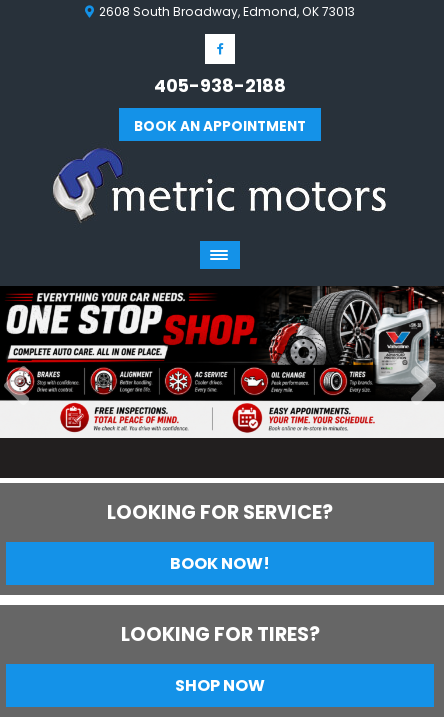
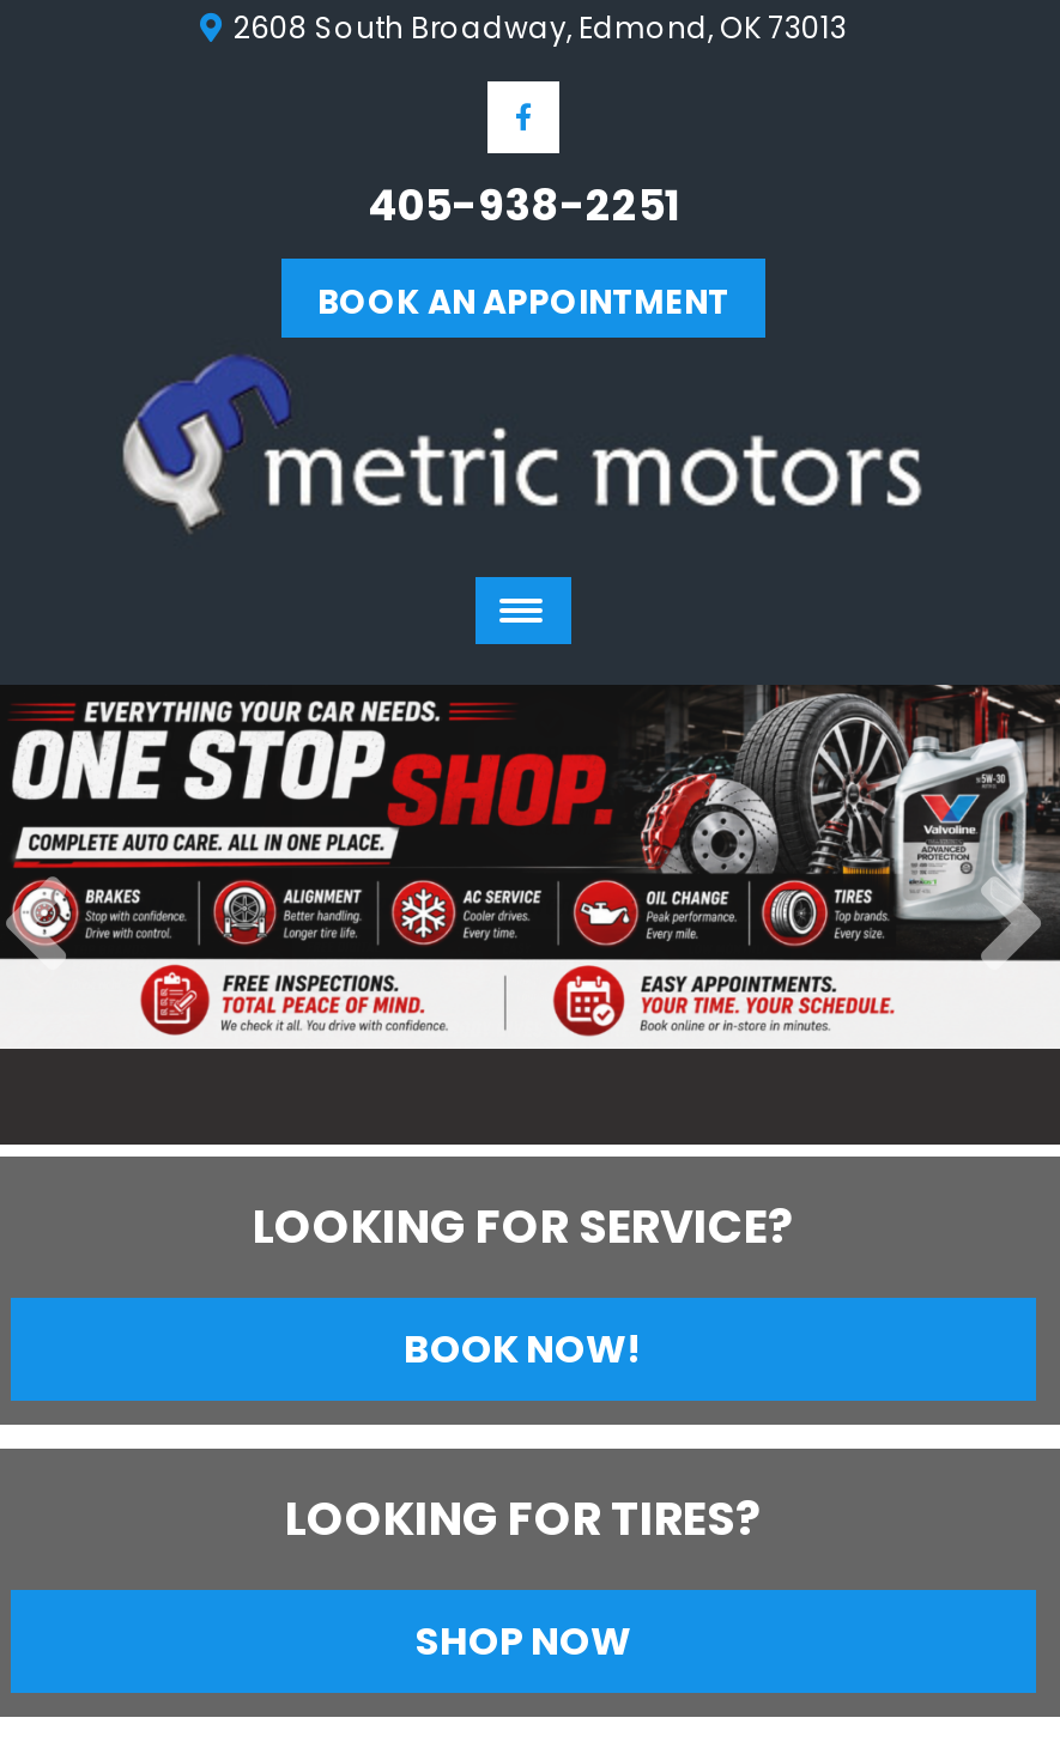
[154,73,286,98] 405-938-2188 -> [368,175,679,235] 405-938-2251

